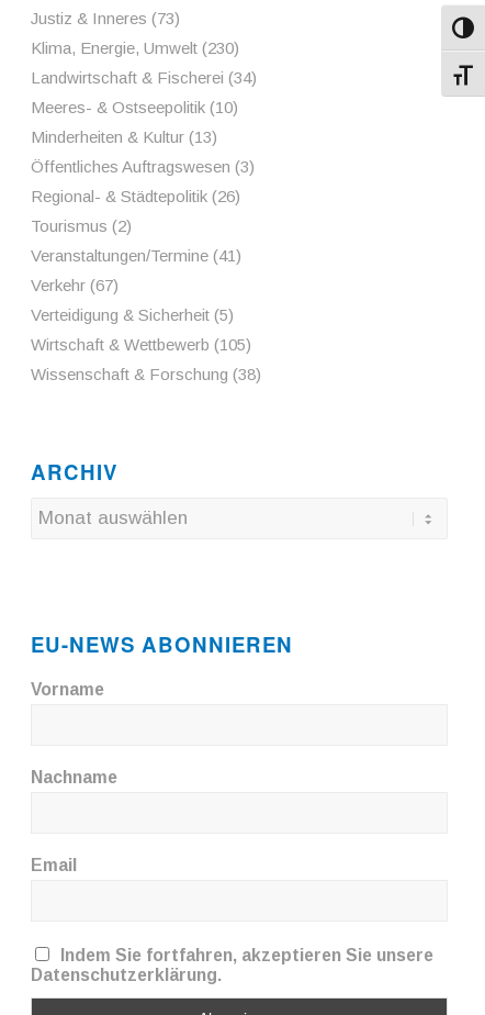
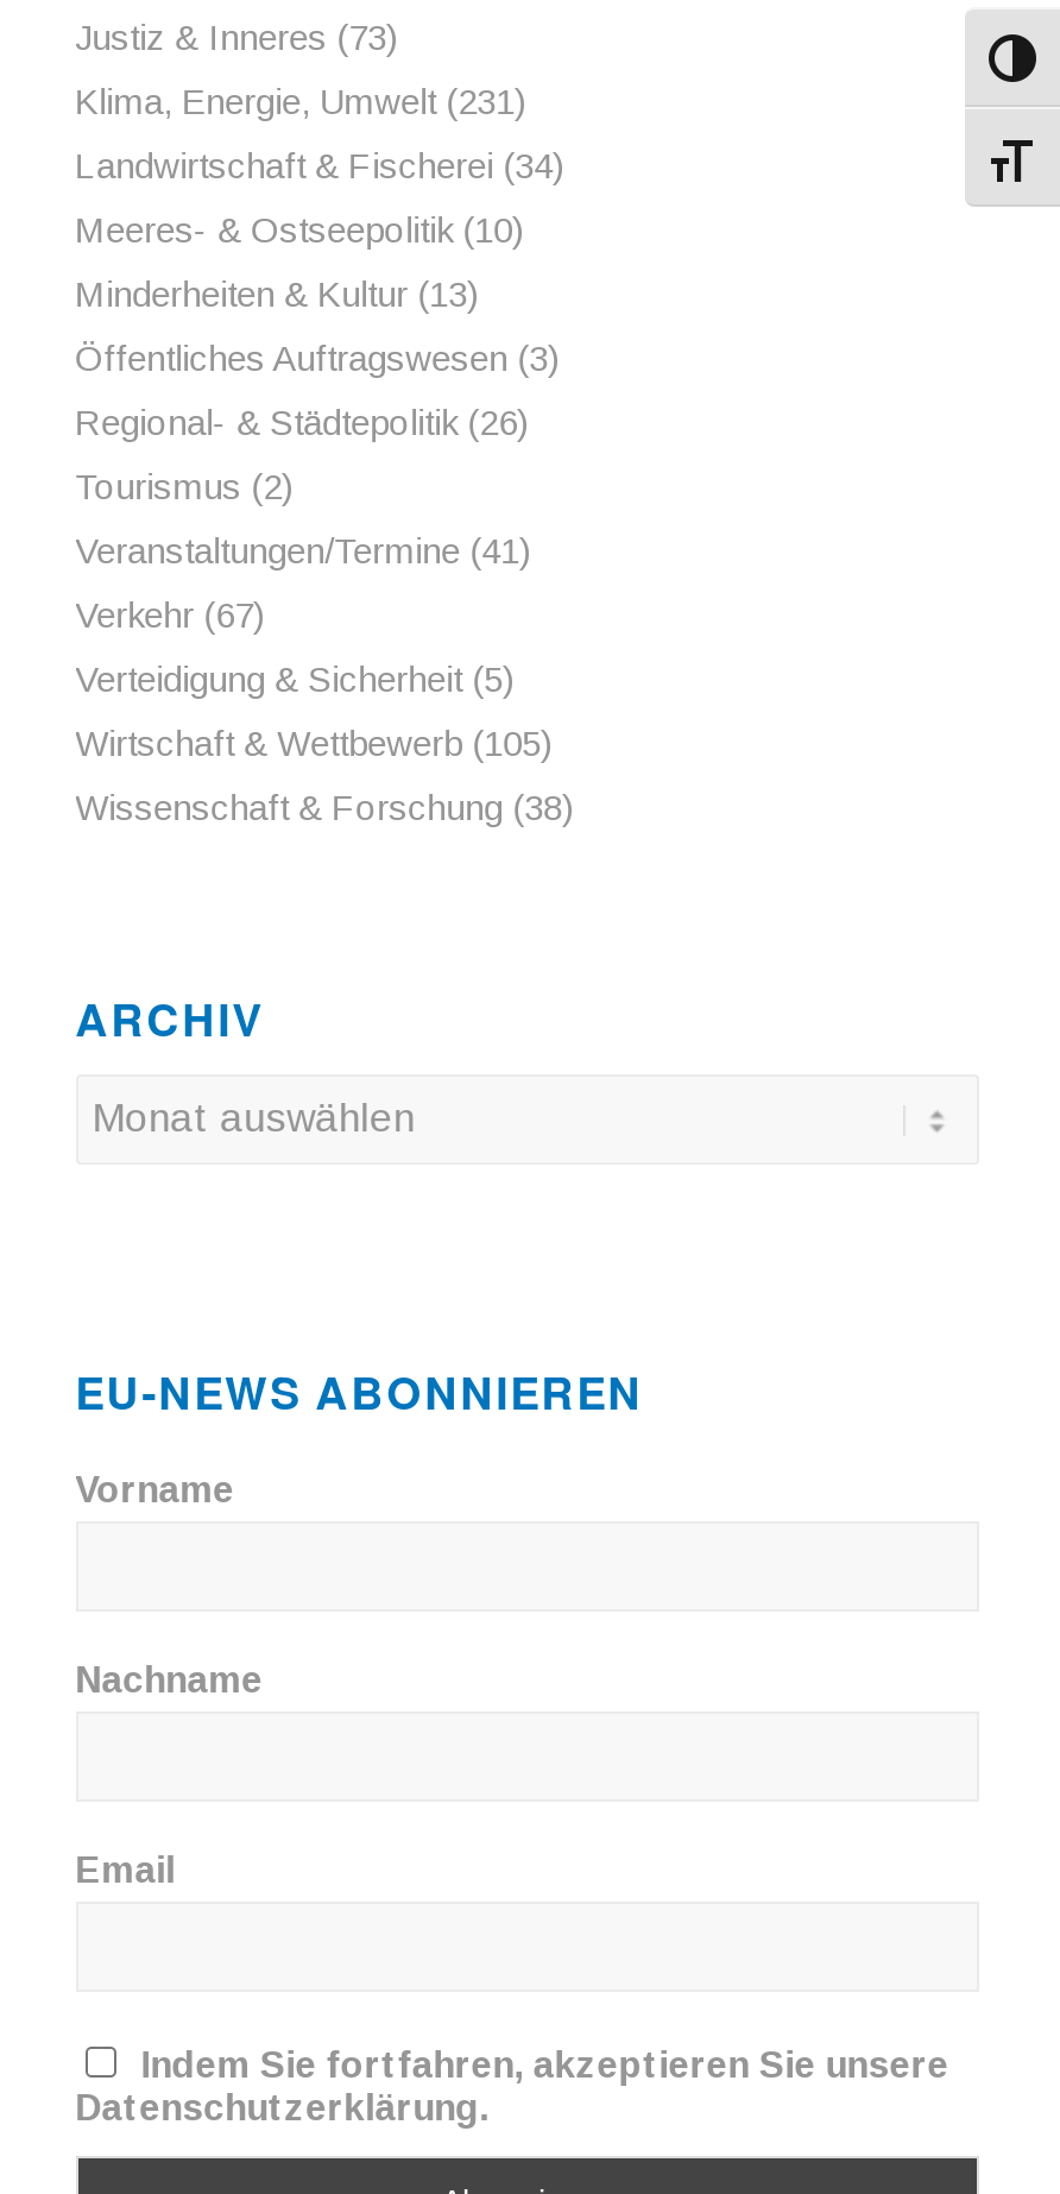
[30,38,239,57] Klima, Energie, Umwelt (230) -> [75,81,527,121] Klima, Energie, Umwelt (231)

